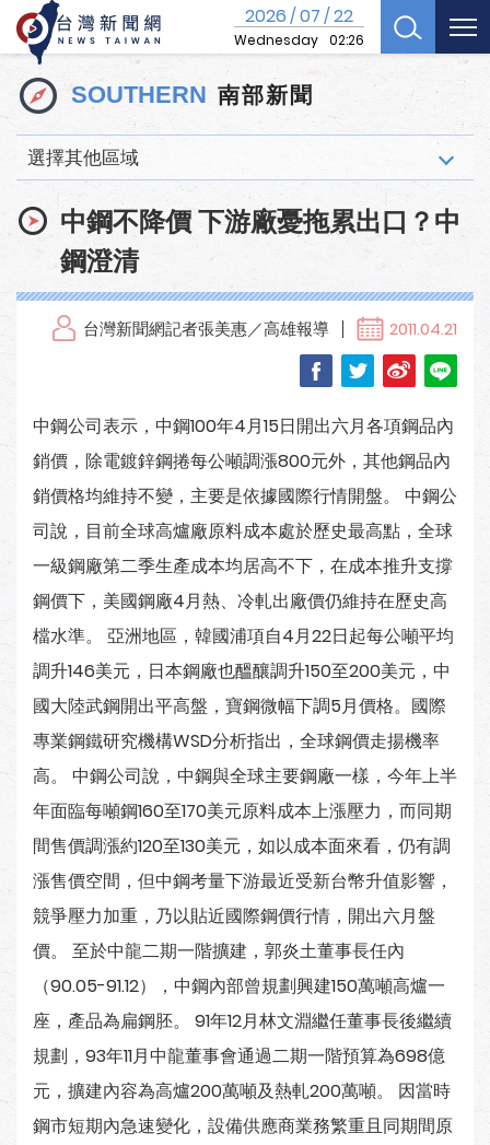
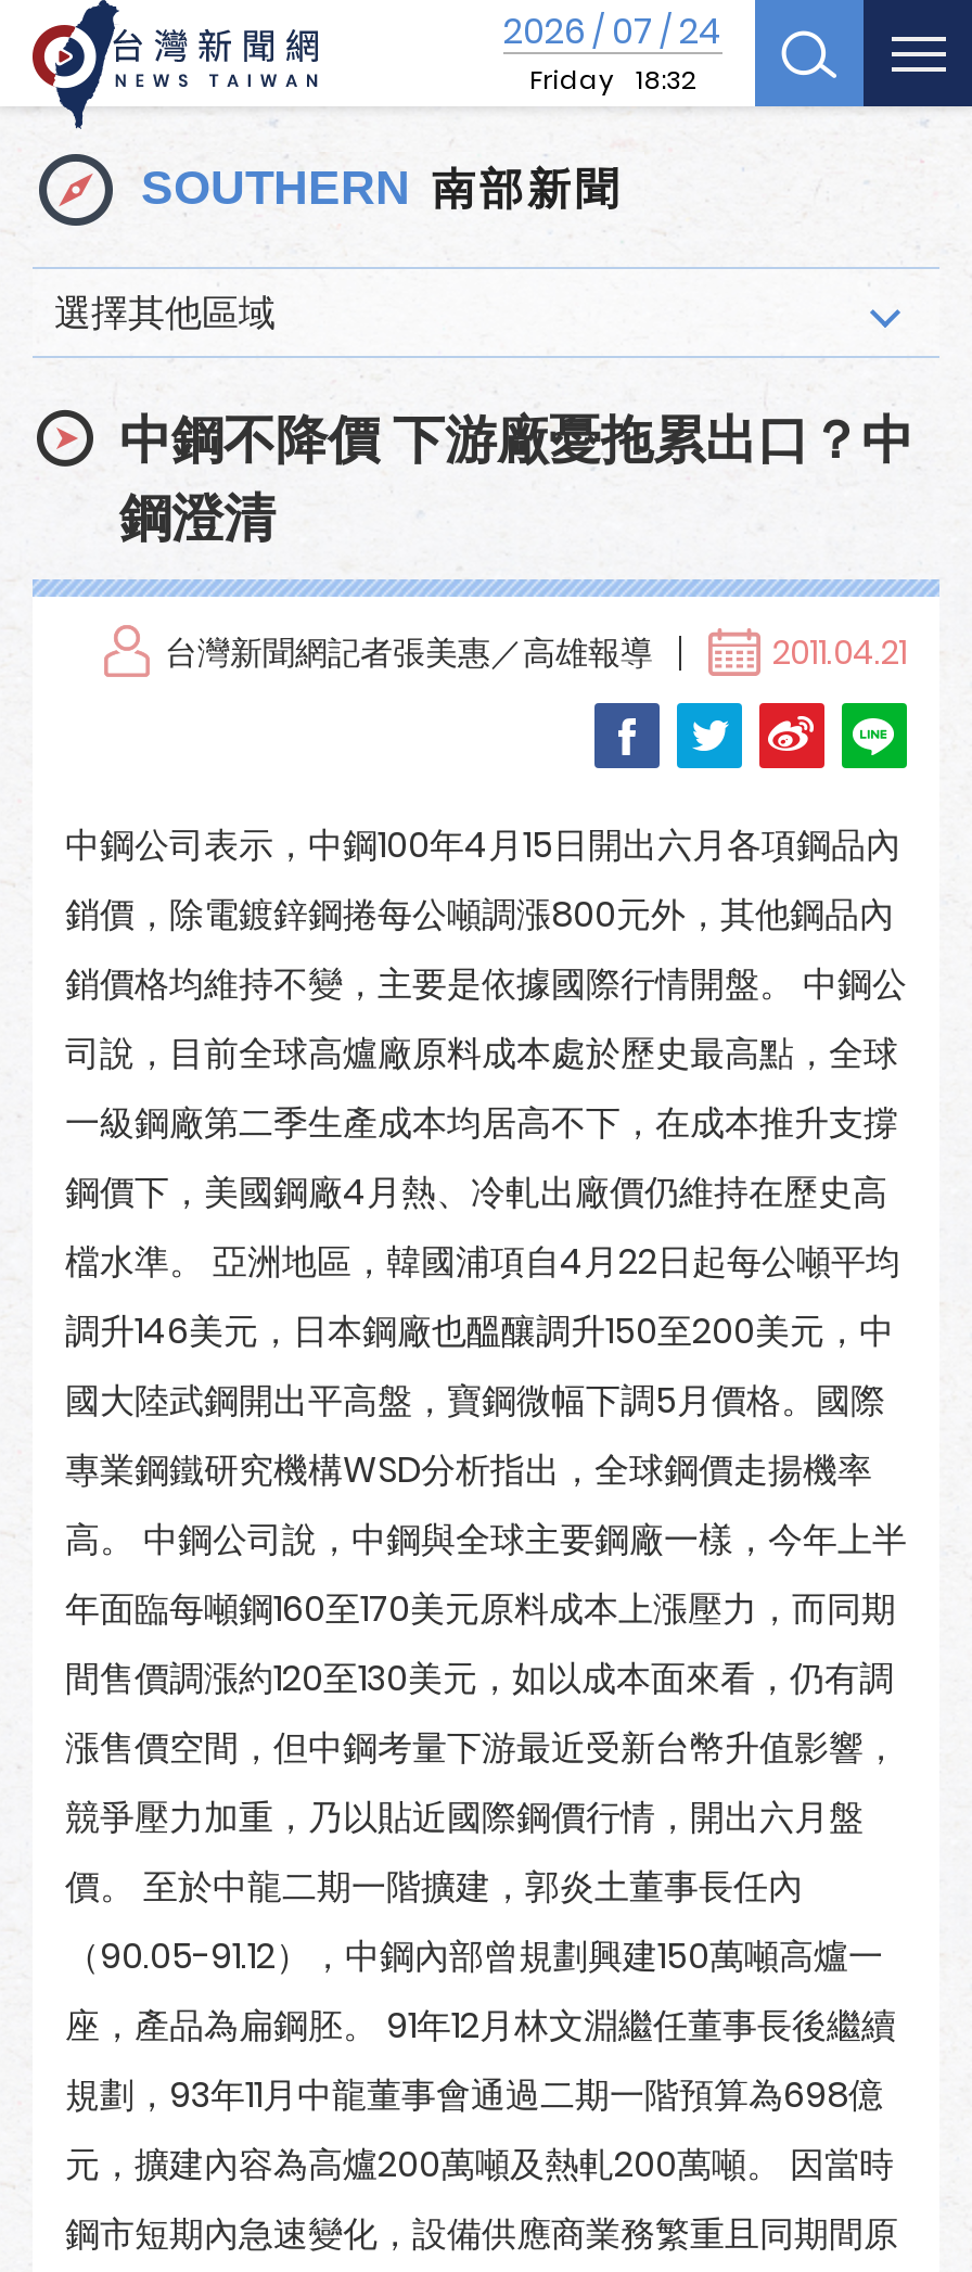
[234,3,364,49] 2026 / 07 / 22 | Wednesday 02:26 -> [503,7,722,98] 2026 / 07 / 24 | Friday 18:32

